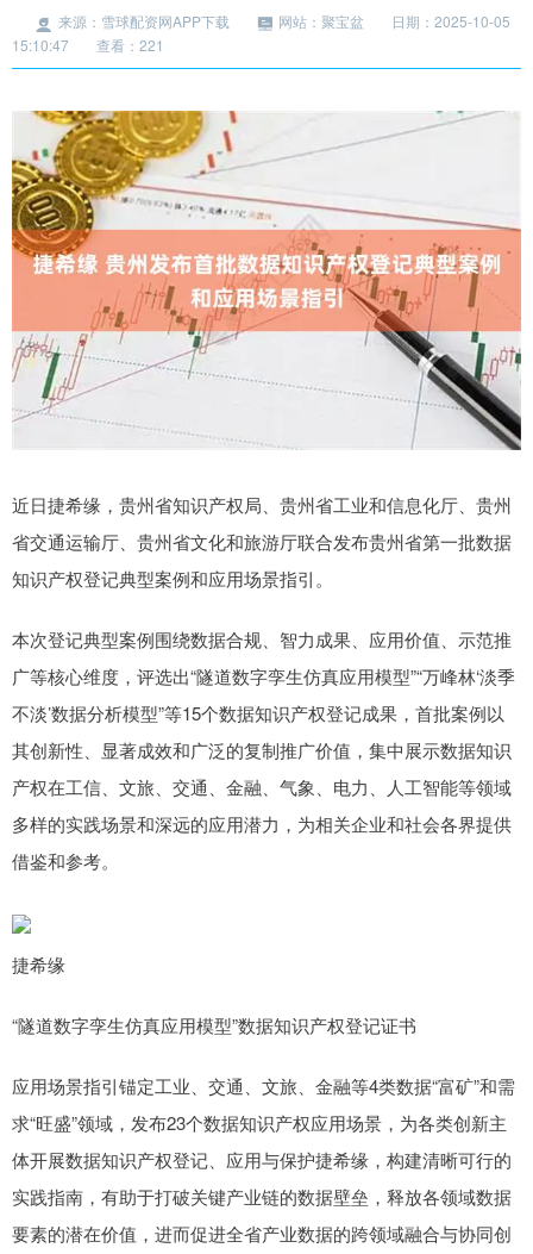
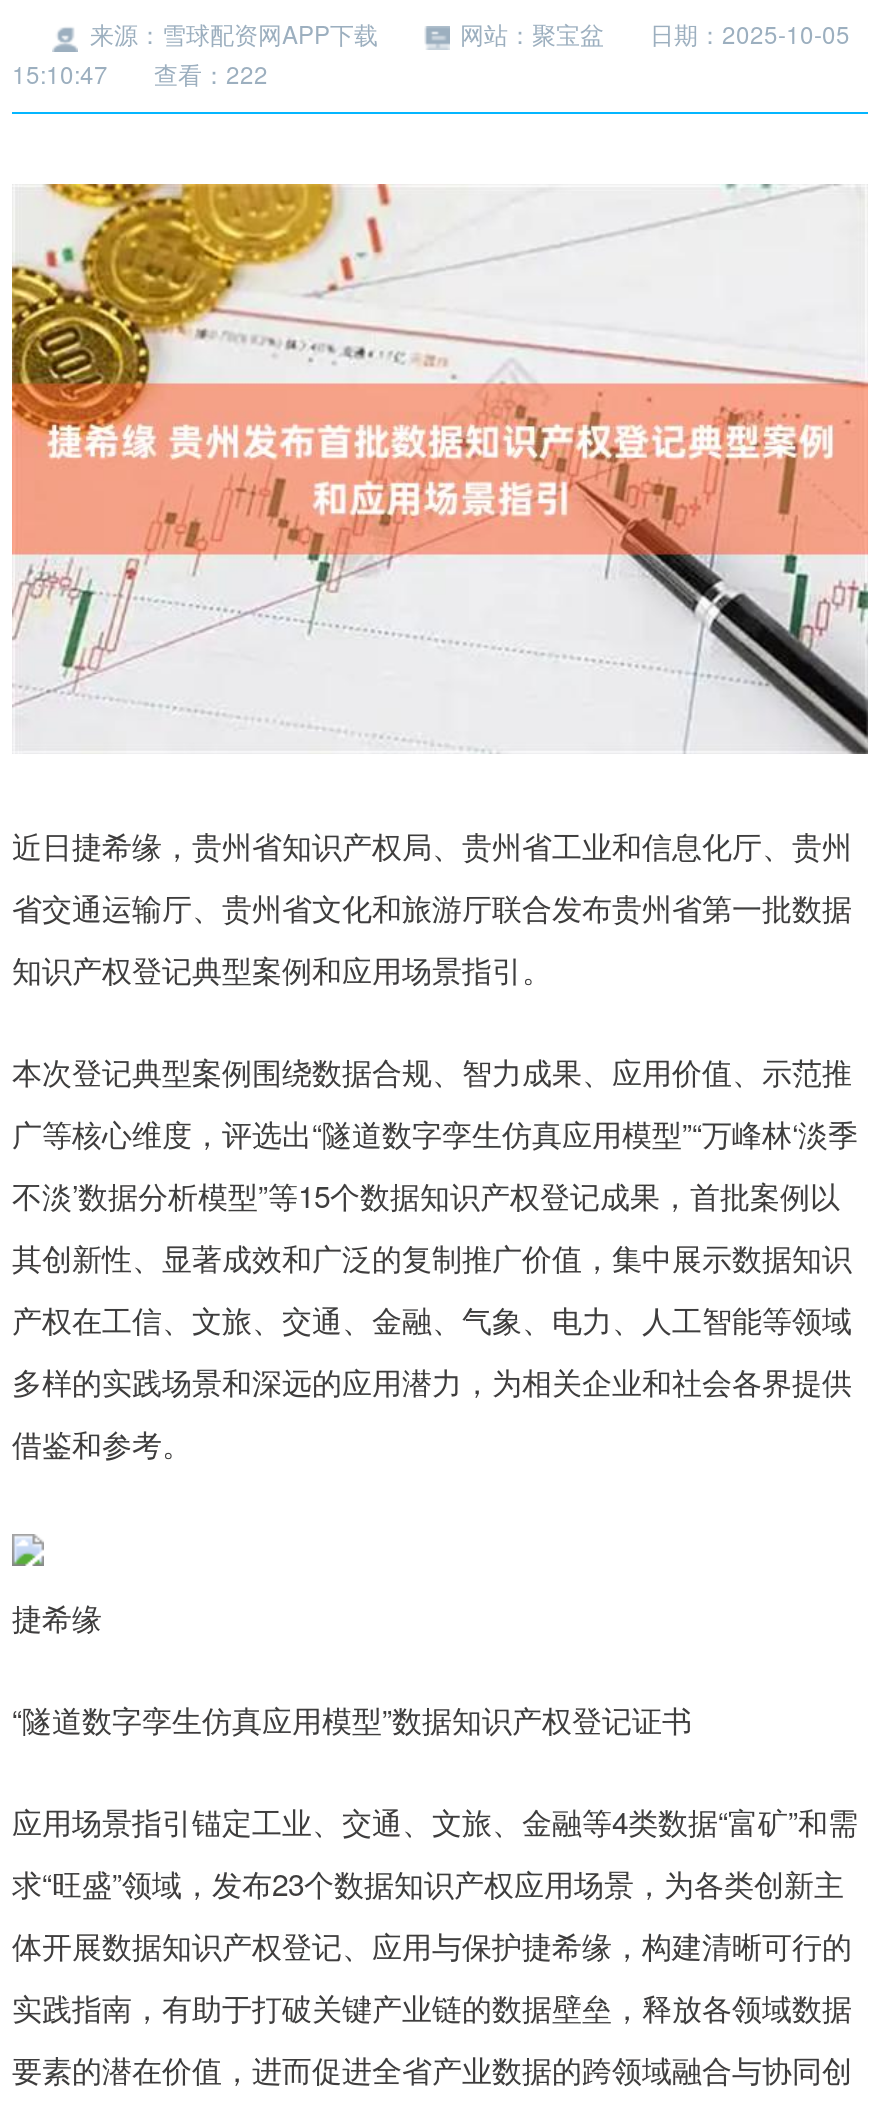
[12,35,164,55] 15:10:47 查看：221 -> [12,56,268,90] 15:10:47 查看：222

